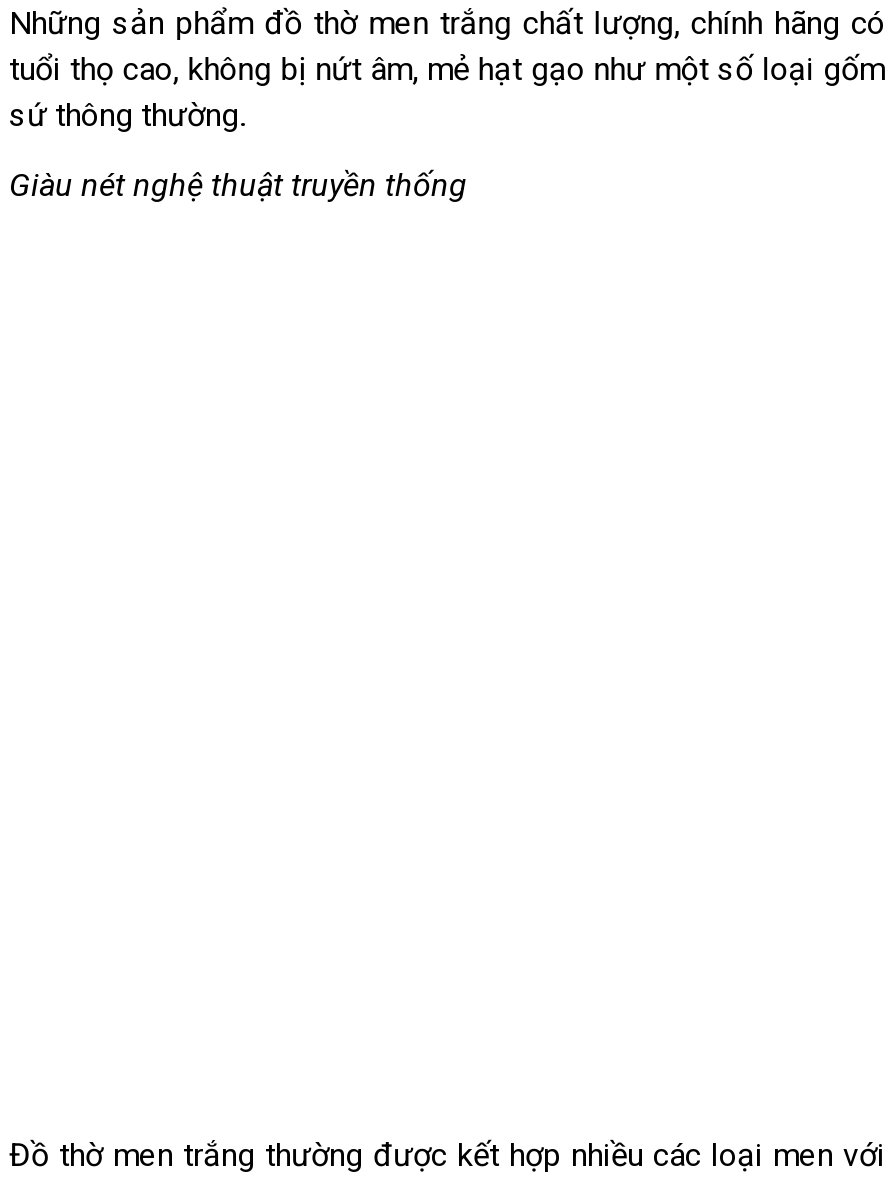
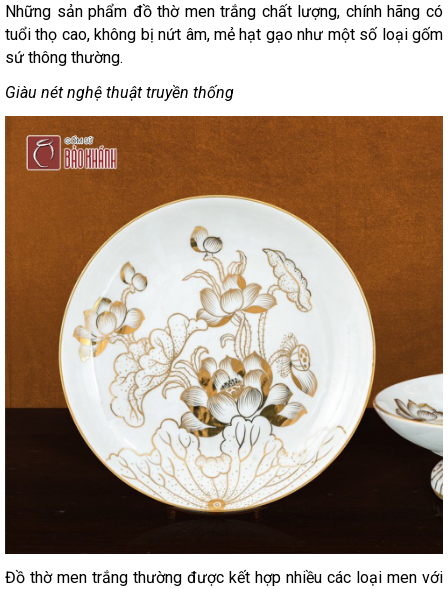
none -> [4,115,444,555] [image]

